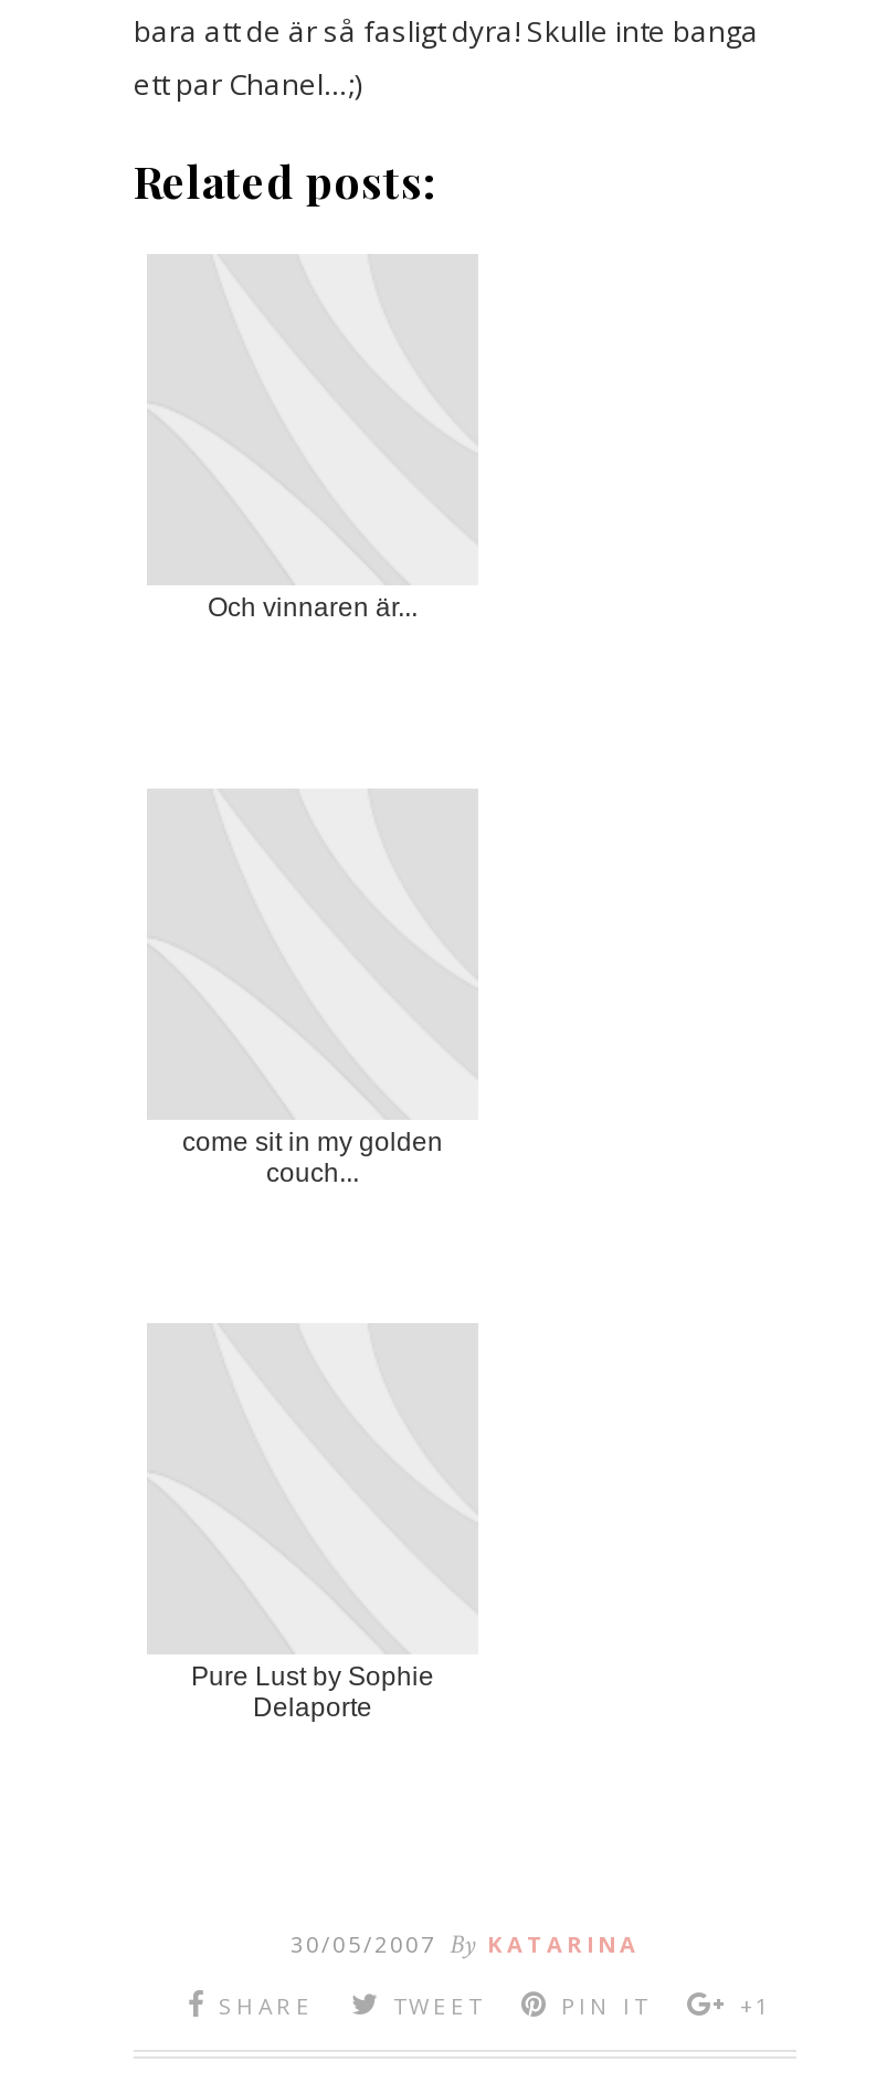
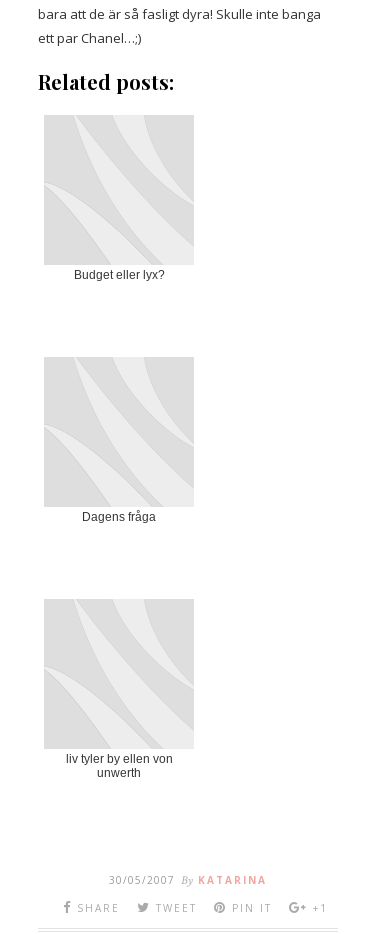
[208,591,418,622] Och vinnaren är... -> [73,268,164,282] Budget eller lyx?
[182,1126,443,1187] come sit in my golden | couch... -> [82,510,156,524] Dagens fråga
[191,1660,434,1722] Pure Lust by Sophie | Delaporte -> [65,752,172,780] liv tyler by ellen von | unwerth

